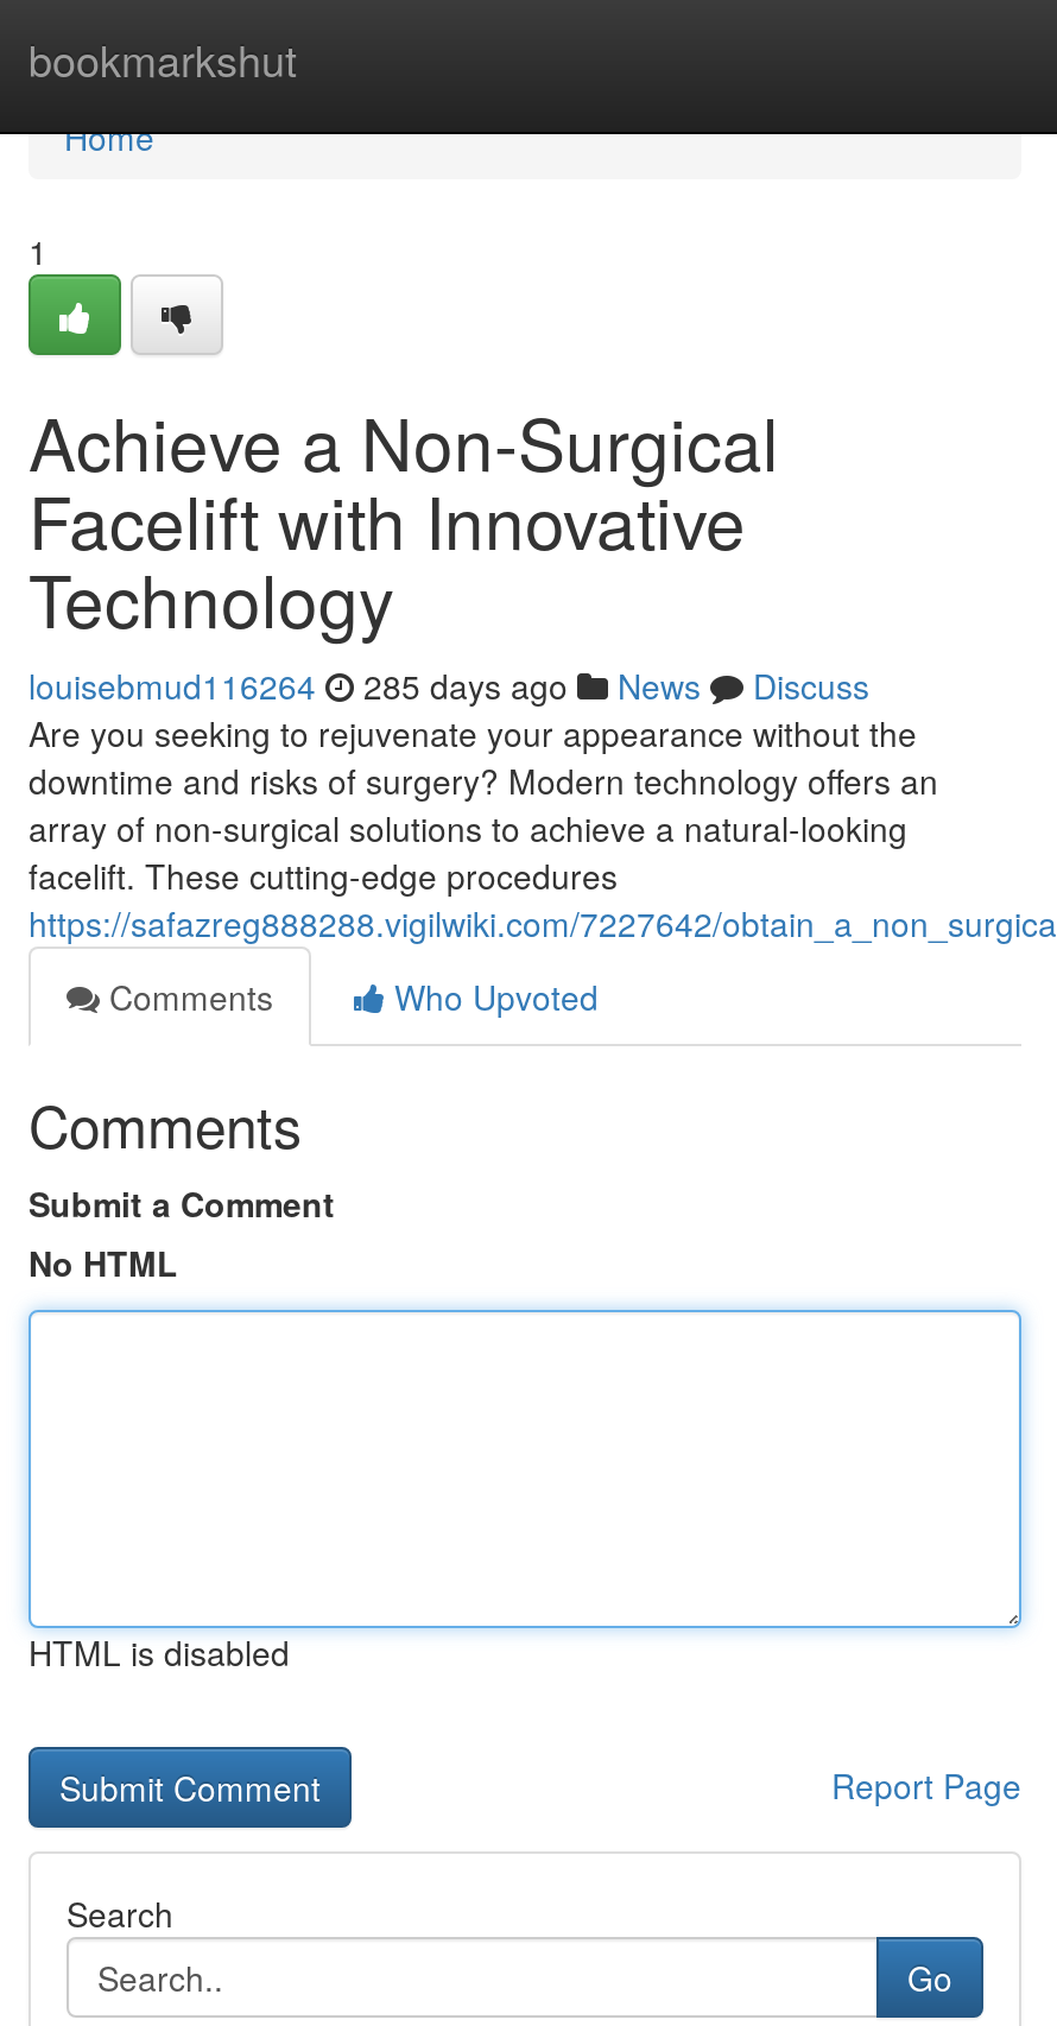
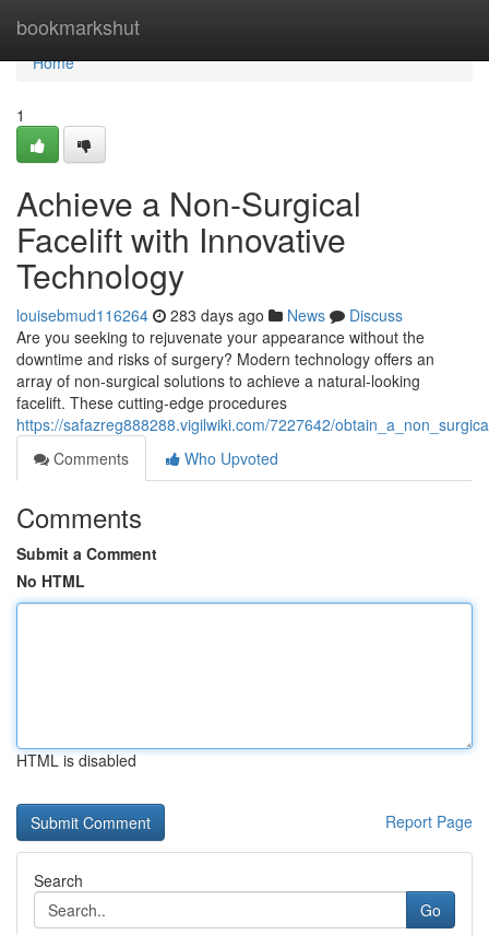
[29,661,869,709] louisebmud116264 285 days ago News Discuss -> [16,304,403,326] louisebmud116264 283 days ago News Discuss

